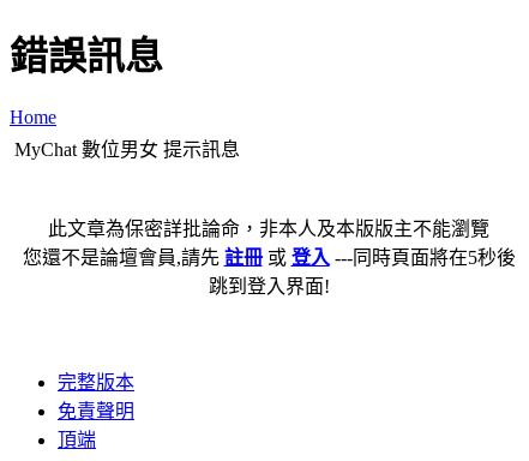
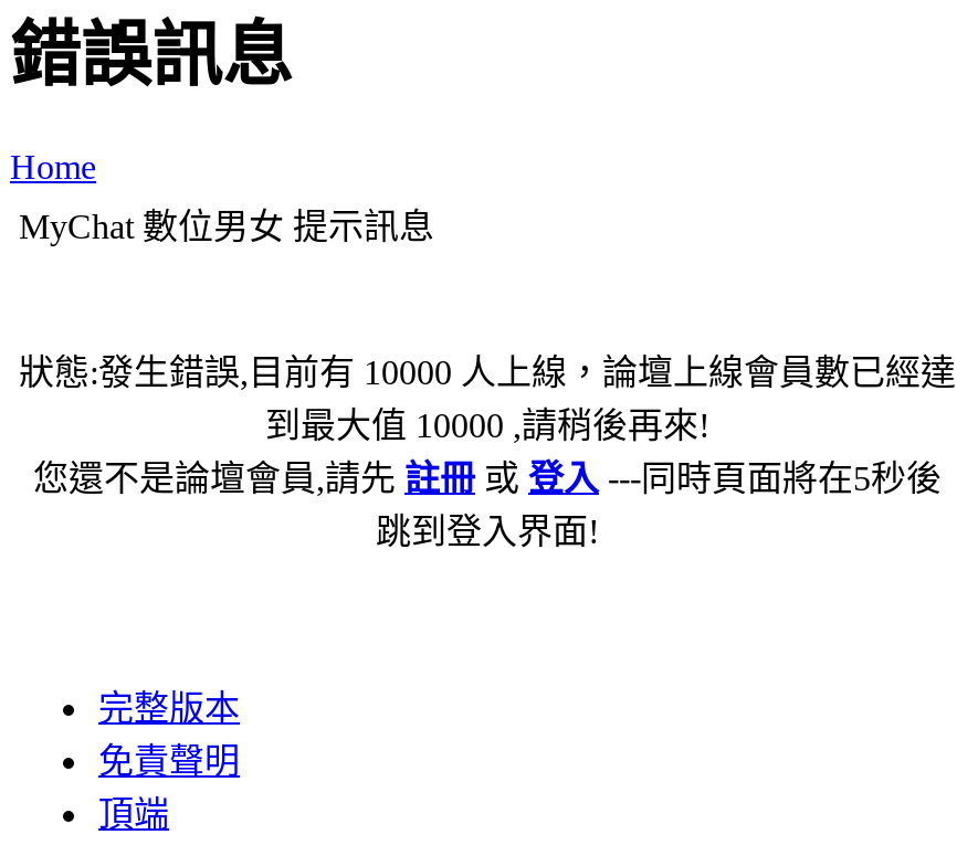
[48,218,489,239] 此文章為保密詳批論命，非本人及本版版主不能瀏覽 -> [19,353,956,444] 狀態:發生錯誤,目前有 10000 人上線，論壇上線會員數已經達 | 到最大值 10000 ,請稍後再來!

